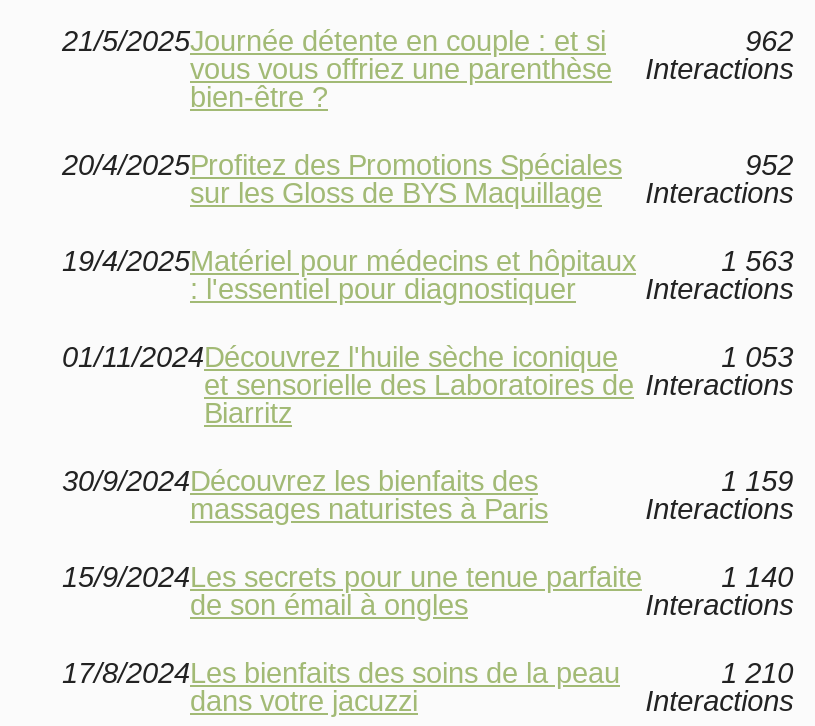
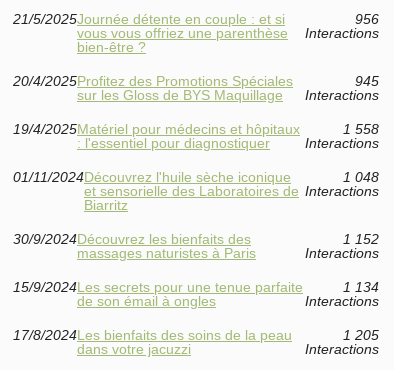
[745,25,793,57] 962 -> [355,11,379,27] 956
[745,149,793,181] 952 -> [355,73,379,89] 945
[721,245,793,277] 1 563 -> [343,121,379,137] 1 558
[721,341,793,373] 1 053 -> [343,169,379,185] 1 048
[721,465,793,497] 1 159 -> [343,231,379,247] 1 152
[721,561,793,593] 1 140 -> [343,279,379,295] 1 134
[721,657,793,689] 1 210 -> [343,327,379,343] 1 205

